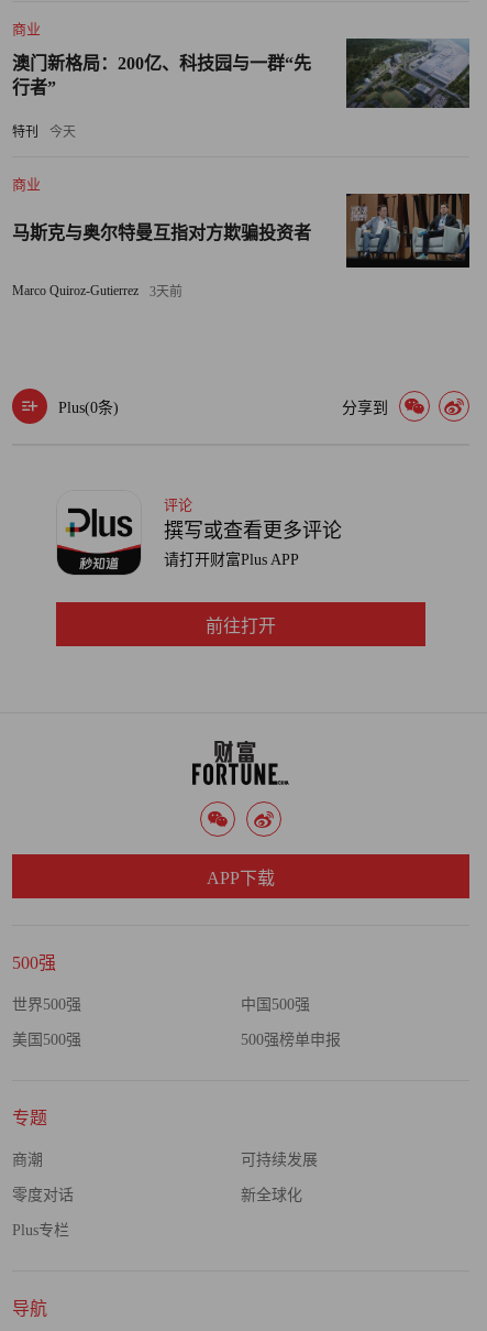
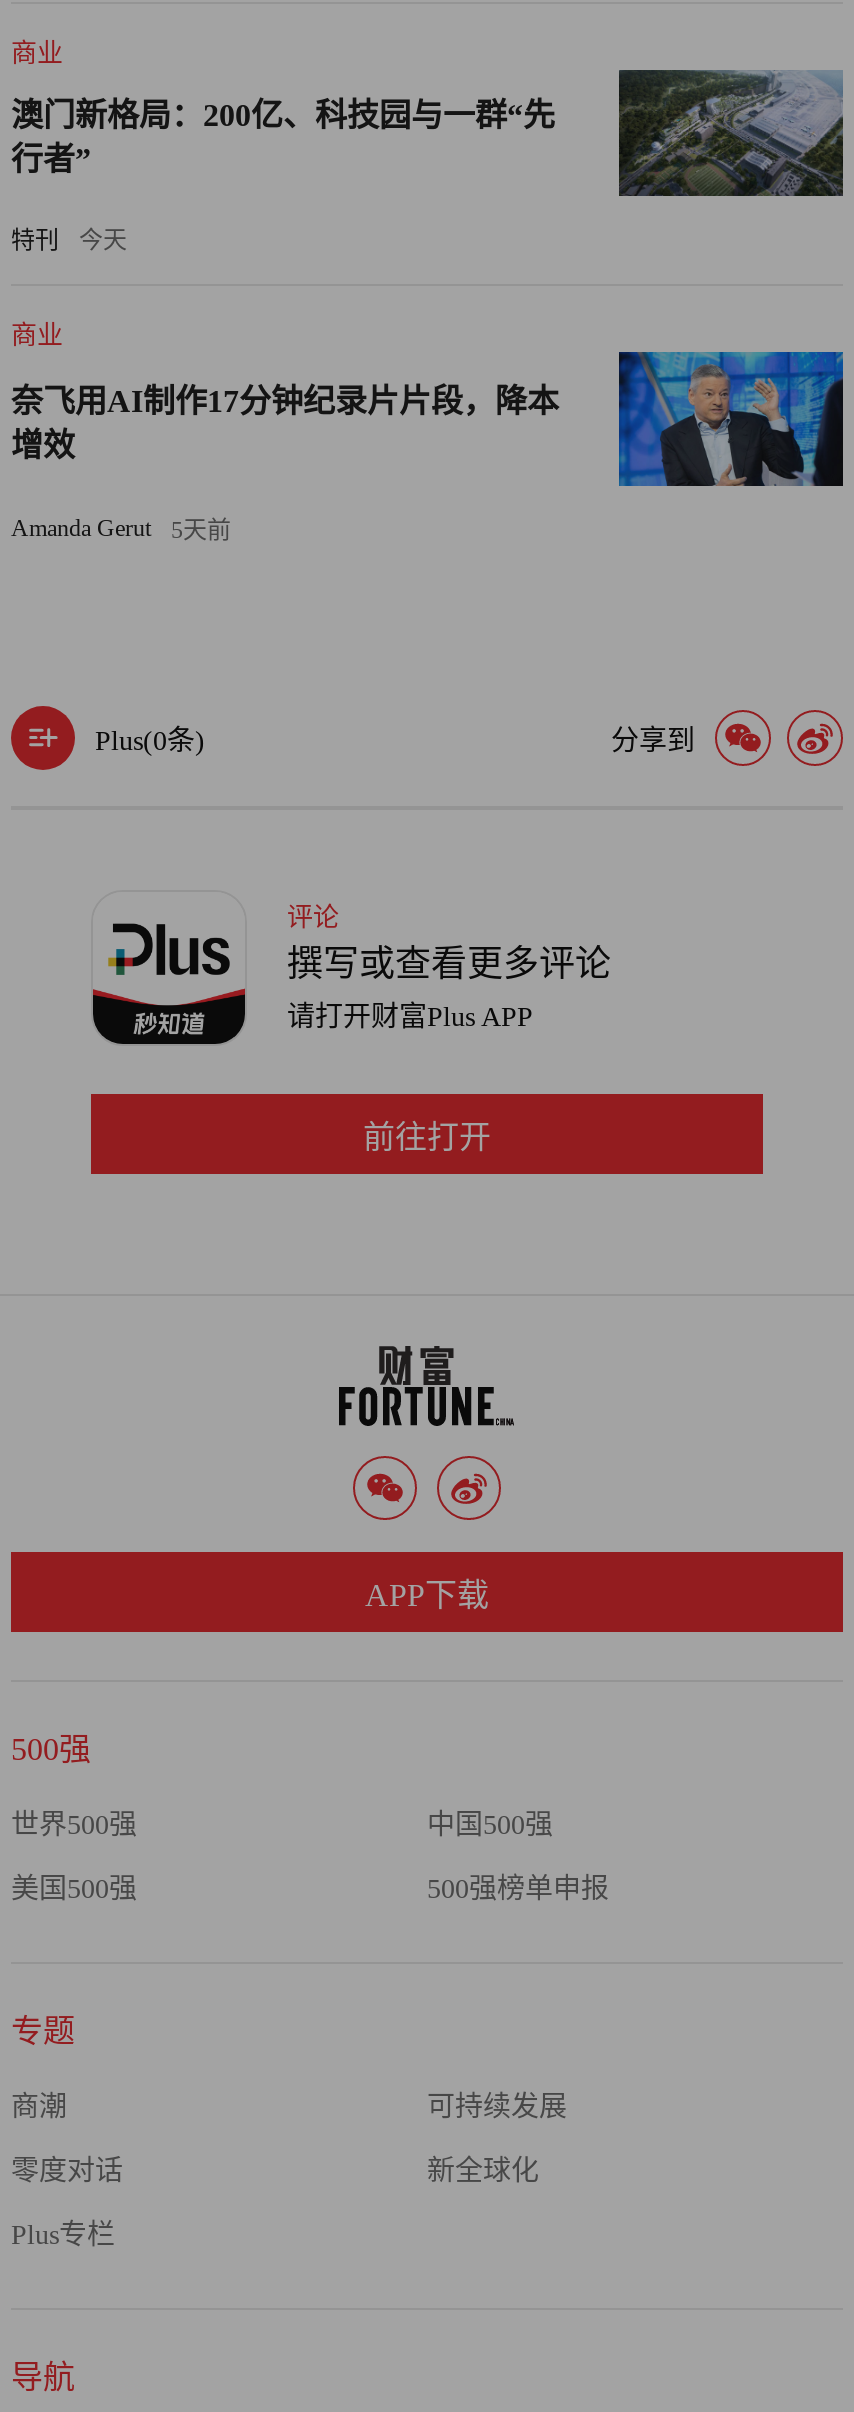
[12,193,471,269] [image] | 马斯克与奥尔特曼互指对方欺骗投资者 -> [11,350,845,488] [image] | 奈飞用AI制作17分钟纪录片片段，降本 | 增效
[12,283,182,300] Marco Quiroz-Gutierrez | 3天前 -> [11,514,231,545] Amanda Gerut | 5天前

